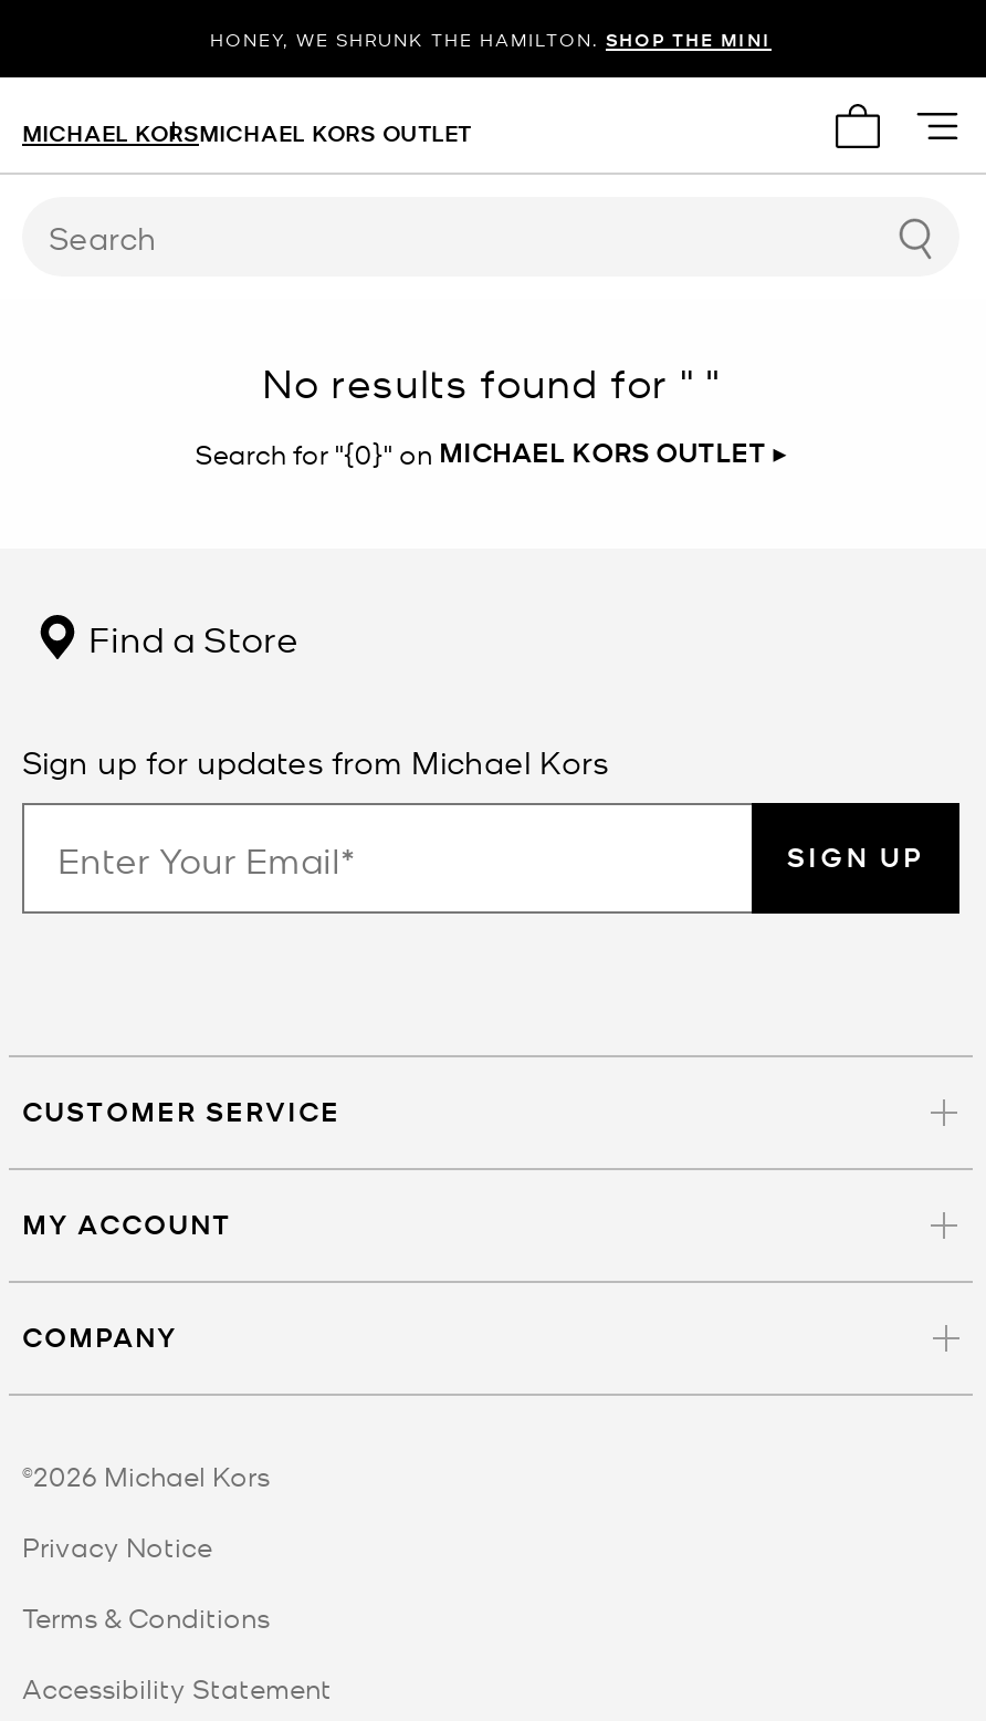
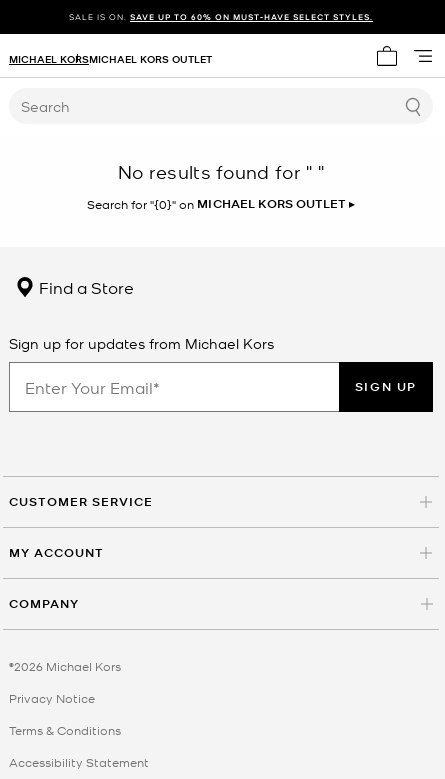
[210,27,772,51] HONEY, WE SHRUNK THE HAMILTON. SHOP THE MINI -> [69,11,373,22] SALE IS ON. SAVE UP TO 60% ON MUST-HAVE SELECT STYLES.

